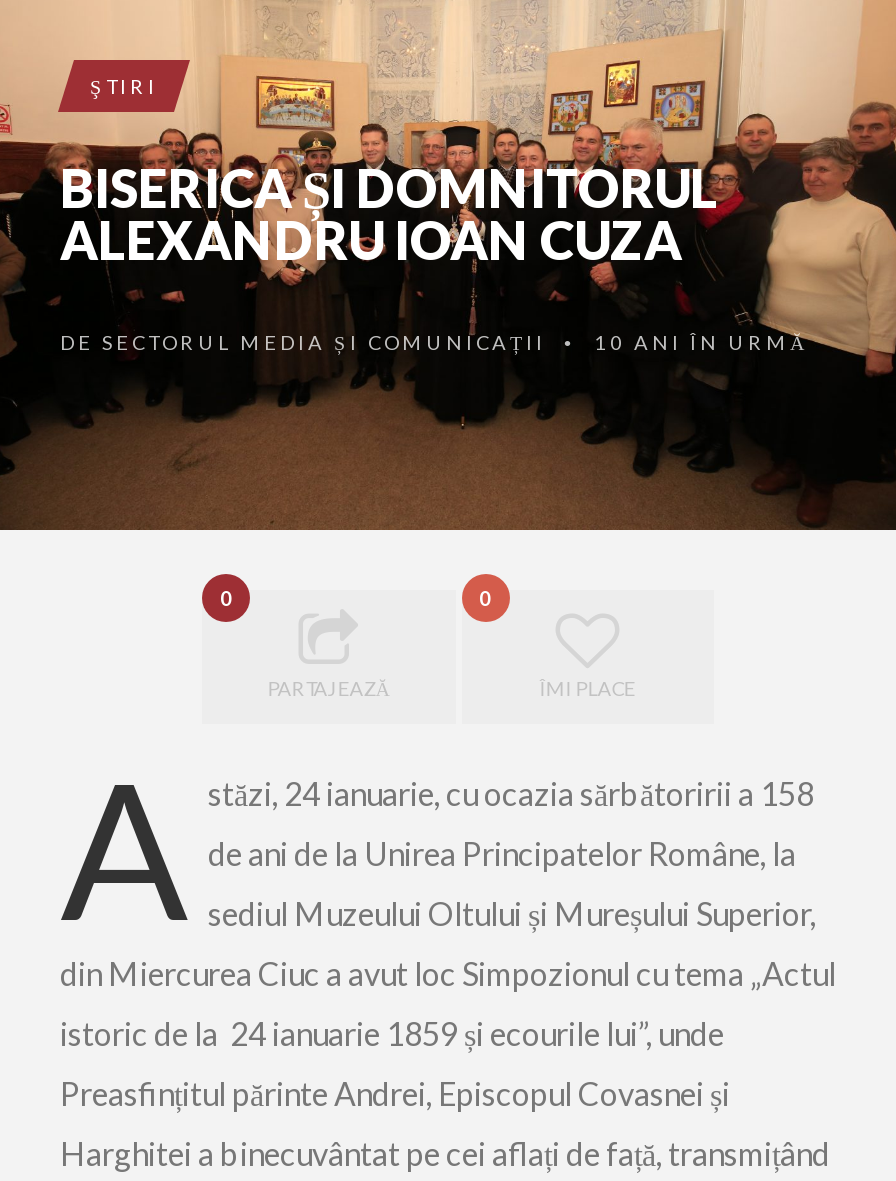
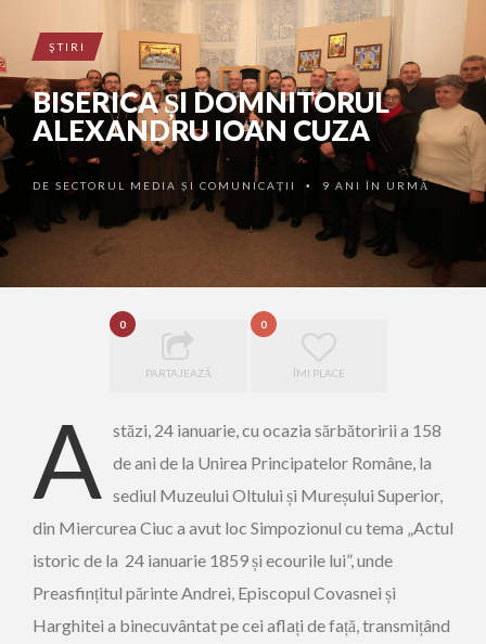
[60,330,808,354] DE SECTORUL MEDIA ȘI COMUNICAȚII • 10 ANI ÎN URMĂ -> [33,179,430,192] DE SECTORUL MEDIA ȘI COMUNICAȚII • 9 ANI ÎN URMĂ

